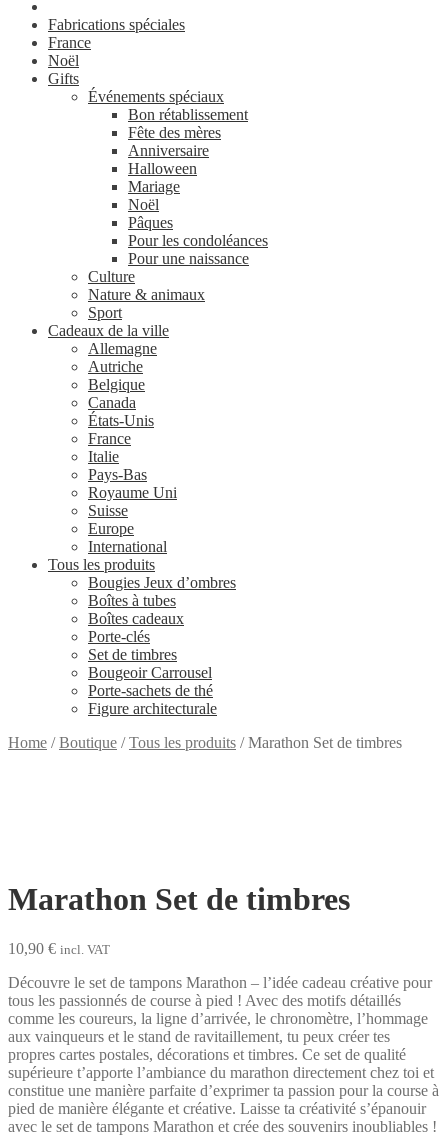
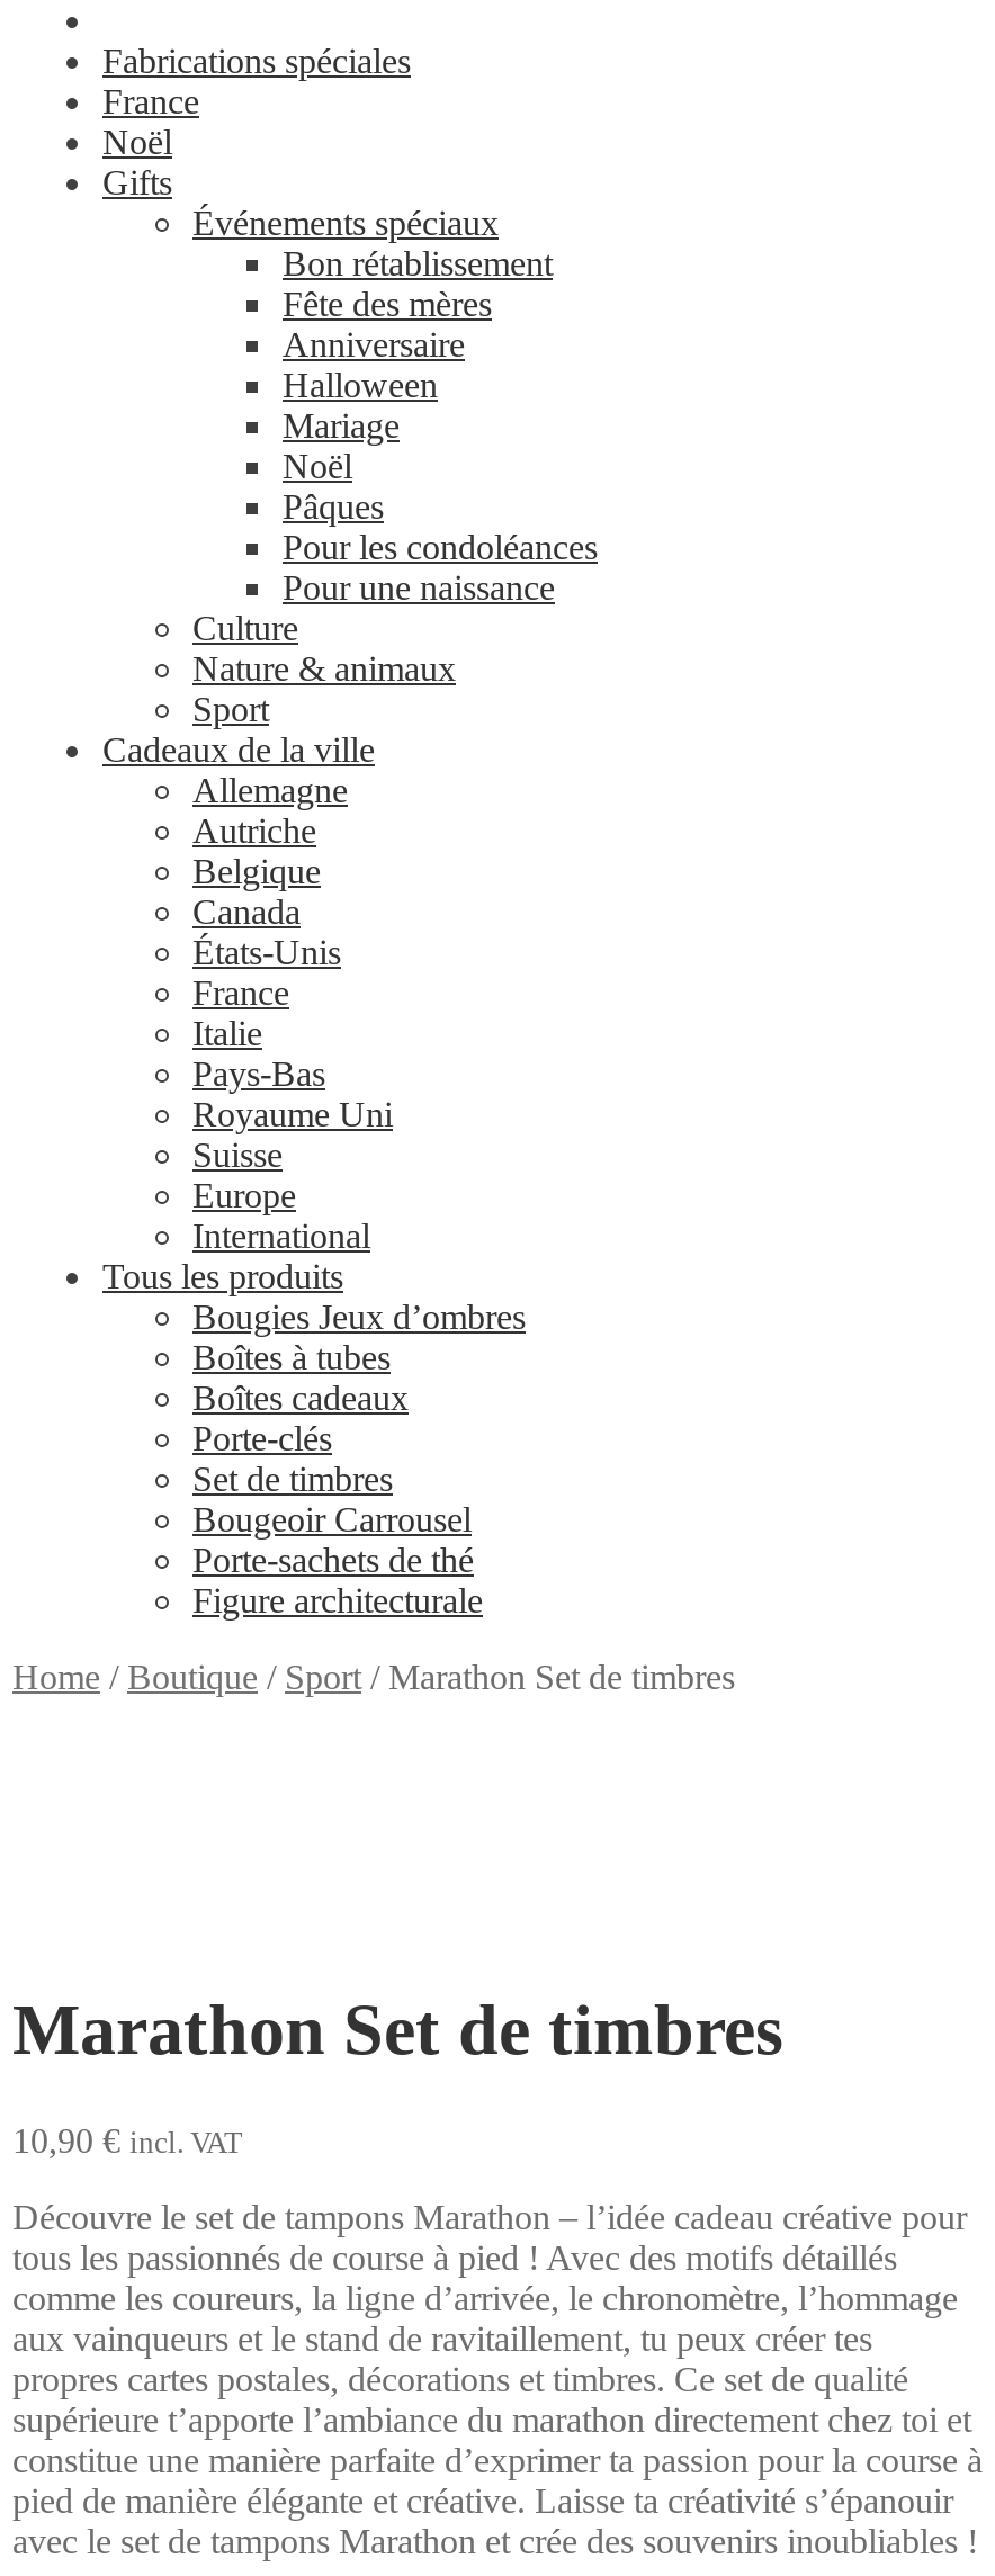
[8,734,402,751] Home / Boutique / Tous les produits / Marathon Set de timbres -> [12,1658,735,1696] Home / Boutique / Sport / Marathon Set de timbres

